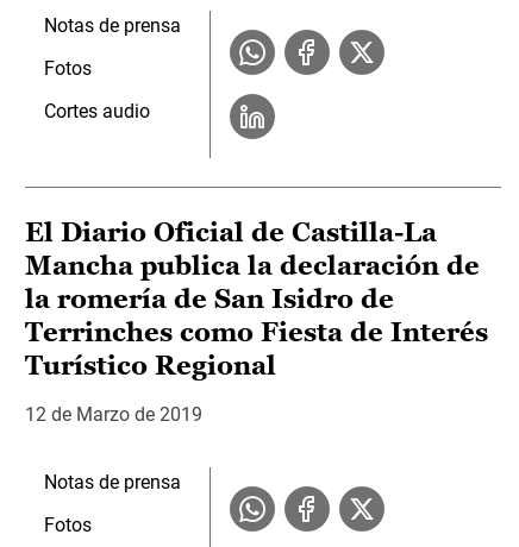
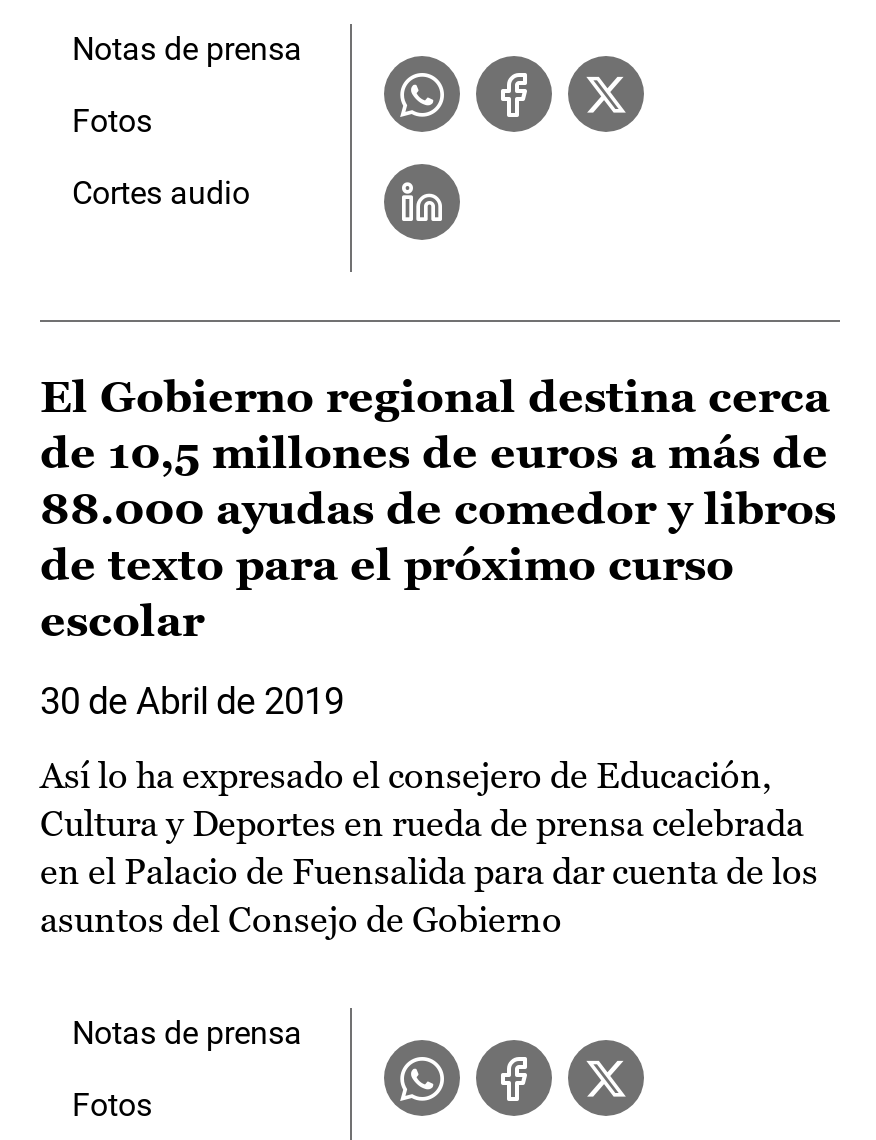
[25,218,488,426] El Diario Oficial de Castilla-La | Mancha publica la declaración de | la romería de San Isidro de | Terrinches como Fiesta de Interés | Turístico Regional | 12 de Marzo de 2019 -> [40,372,836,940] El Gobierno regional destina cerca | de 10,5 millones de euros a más de | 88.000 ayudas de comedor y libros | de texto para el próximo curso | escolar | 30 de Abril de 2019 | Así lo ha expresado el consejero de Educación, | Cultura y Deportes en rueda de prensa celebrada | en el Palacio de Fuensalida para dar cuenta de los | asuntos del Consejo de Gobierno

